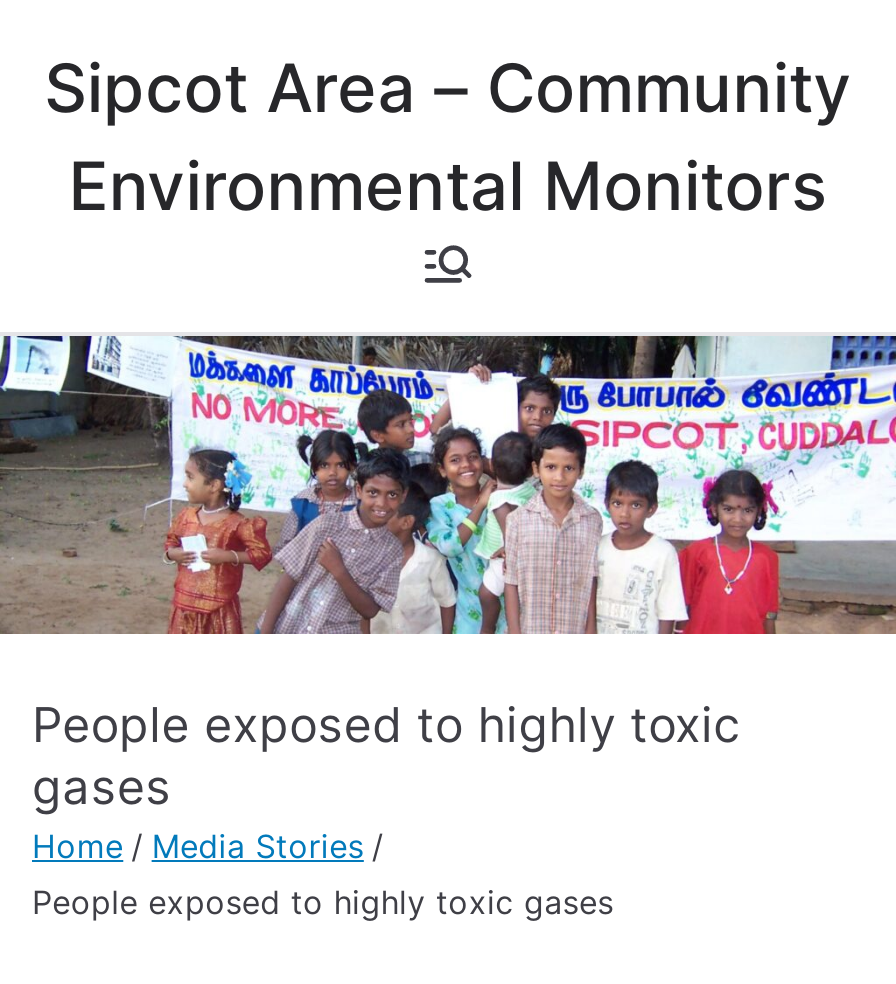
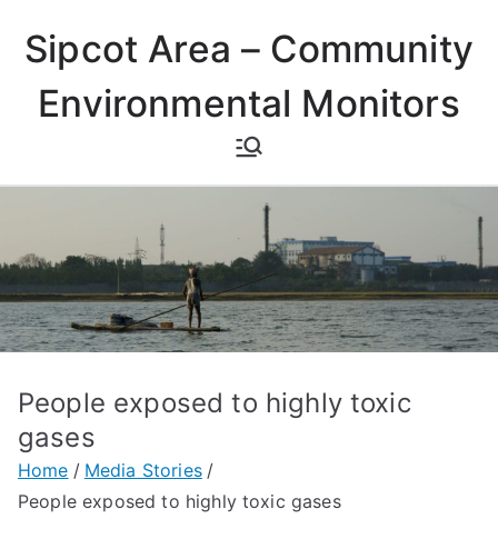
[6,334,890,636] [image] -> [3,187,495,353] [image]

